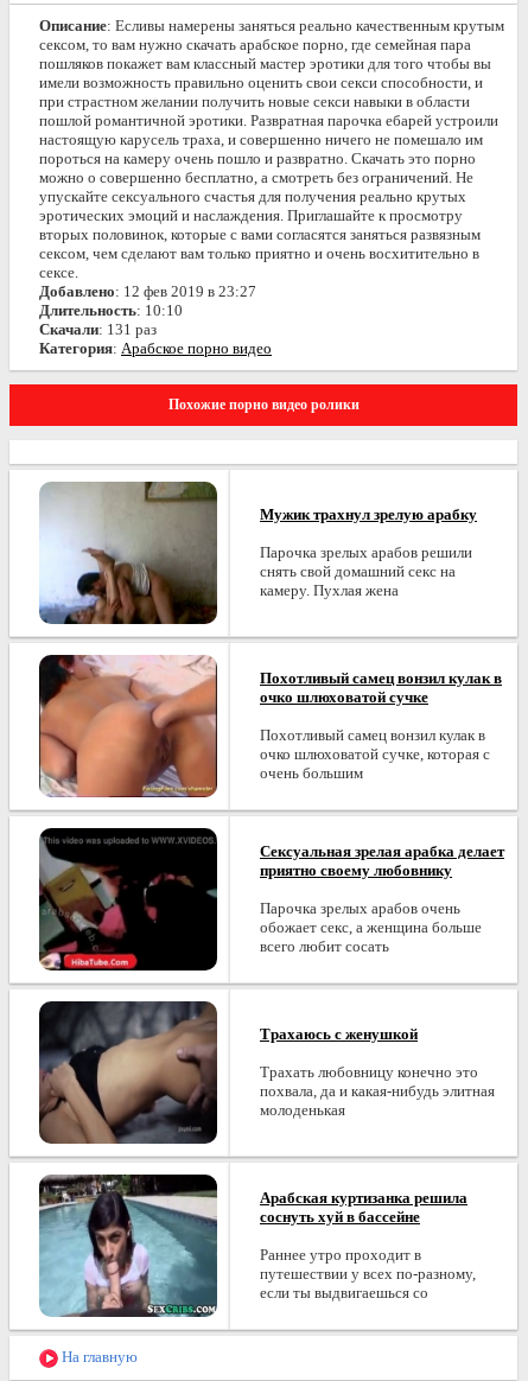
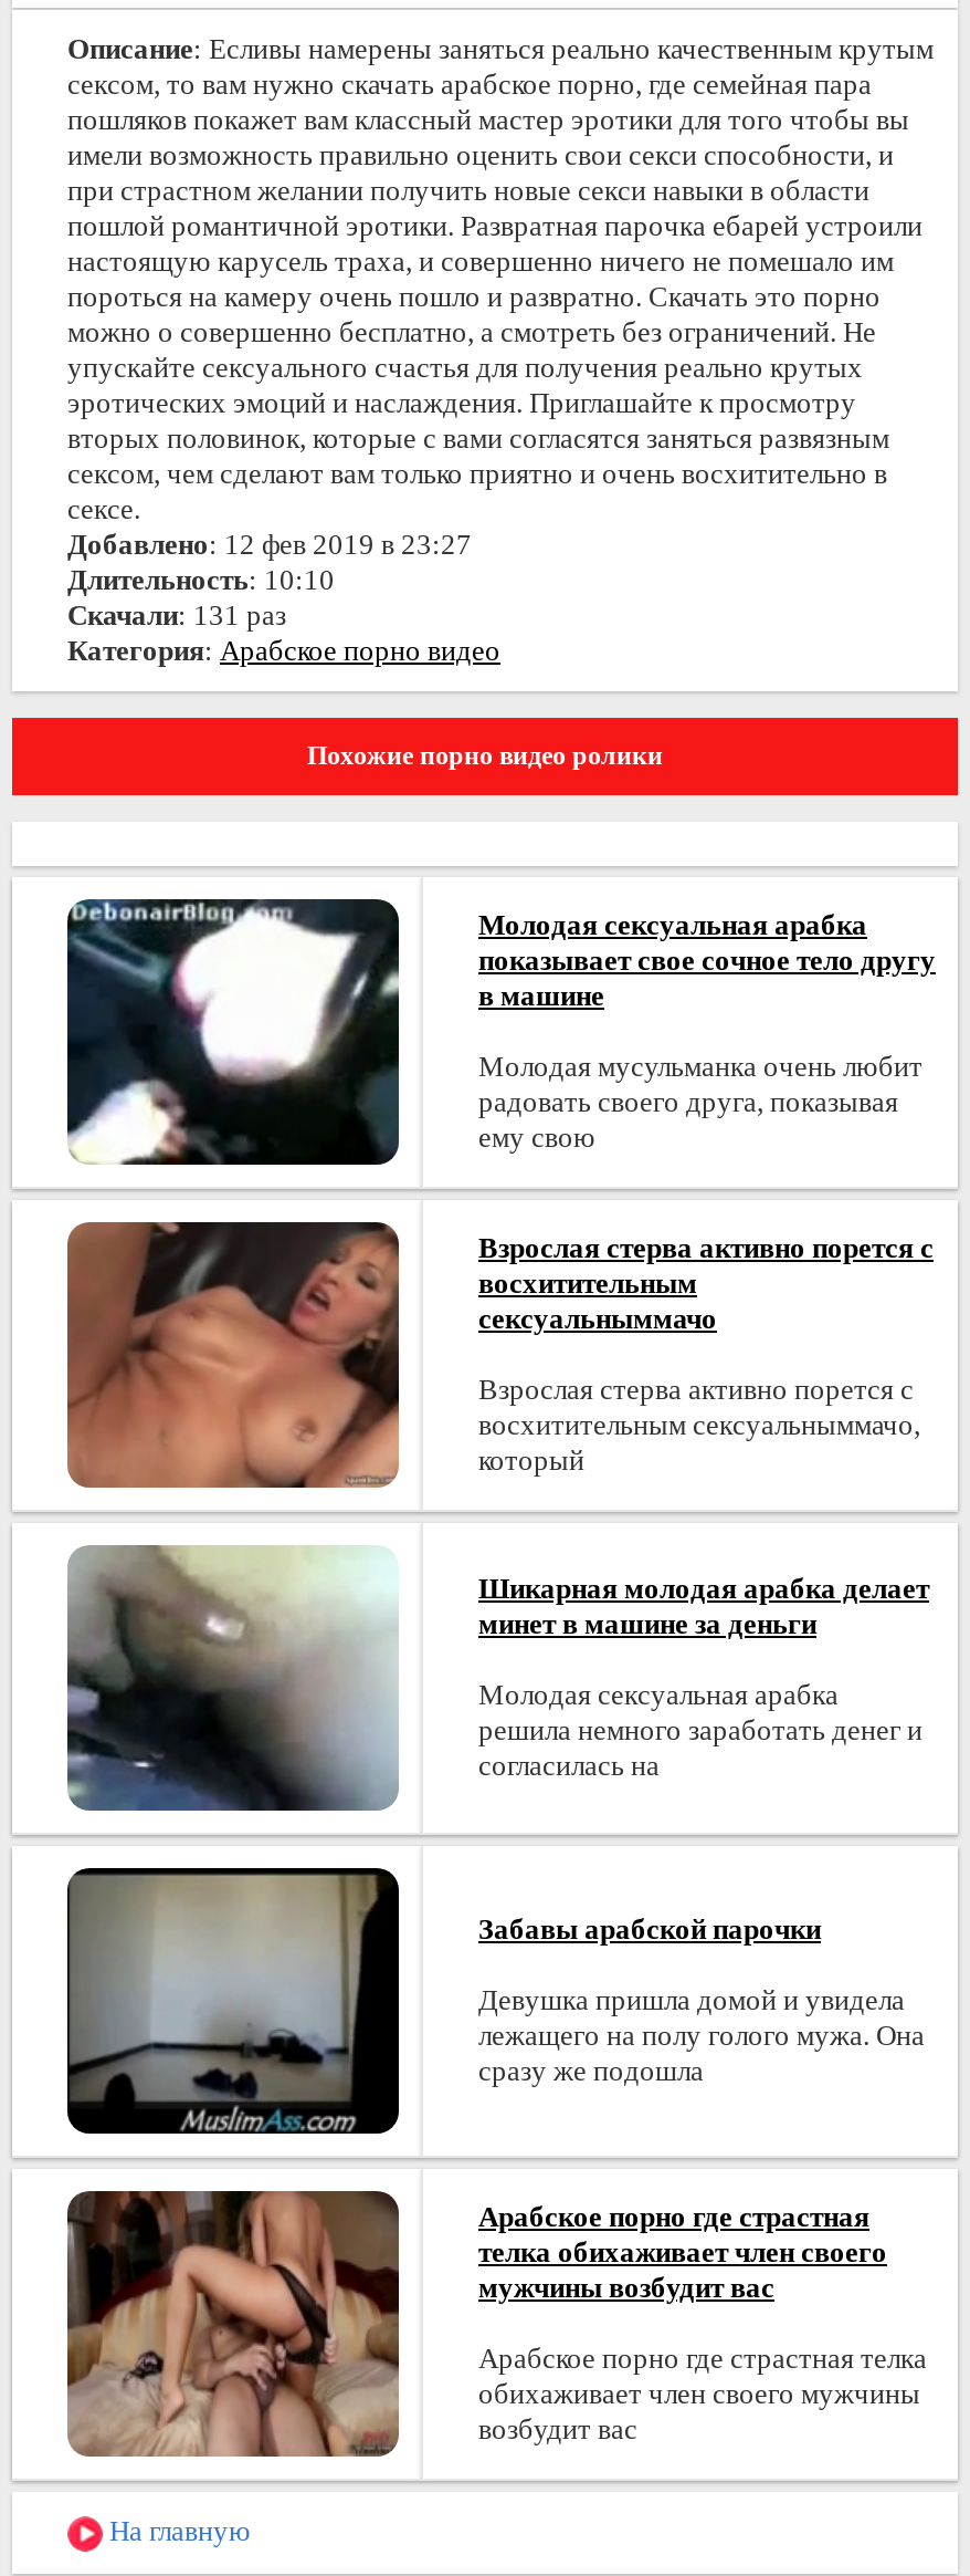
[39,482,477,625] [image] | Мужик трахнул зрелую арабку -> [65,899,936,1167] [image] | Молодая сексуальная арабка | показывает свое сочное тело другу | в машине
[260,543,472,599] Парочка зрелых арабов решили | снять свой домашний секс на | камеру. Пухлая жена -> [478,1049,922,1153] Молодая мусульманка очень любит | радовать своего друга, показывая | ему свою
[38,654,502,798] [image] | Похотливый самец вонзил кулак в | очко шлюховатой сучке -> [65,1220,934,1490] [image] | Взрослая стерва активно порется с | восхитительным | сексуальныммачо
[260,726,490,782] Похотливый самец вонзил кулак в | очко шлюховатой сучке, которая с | очень большим -> [478,1372,920,1476] Взрослая стерва активно порется с | восхитительным сексуальныммачо, | который
[39,827,504,972] [image] | Сексуальная зрелая арабка делает | приятно своему любовнику -> [67,1543,929,1813] [image] | Шикарная молодая арабка делает | минет в машине за деньги
[260,899,482,955] Парочка зрелых арабов очень | обожает секс, а женщина больше | всего любит сосать -> [478,1677,922,1781] Молодая сексуальная арабка | решила немного заработать денег и | согласилась на
[39,1001,418,1145] [image] | Трахаюсь с женушкой -> [67,1870,821,2136] [image] | Забавы арабской парочки
[260,1063,495,1119] Трахать любовницу конечно это | похвала, да и какая-нибудь элитная | молоденькая -> [478,1983,925,2087] Девушка пришла домой и увидела | лежащего на полу голого мужа. Она | сразу же подошла
[38,1173,467,1318] [image] | Арабская куртизанка решила | соснуть хуй в бассейне -> [65,2189,887,2459] [image] | Арабское порно где страстная | телка обихаживает член своего | мужчины возбудит вас
[260,1246,476,1301] Раннее утро проходит в | путешествии у всех по-разному, | если ты выдвигаешься со -> [478,2341,927,2445] Арабское порно где страстная телка | обихаживает член своего мужчины | возбудит вас

